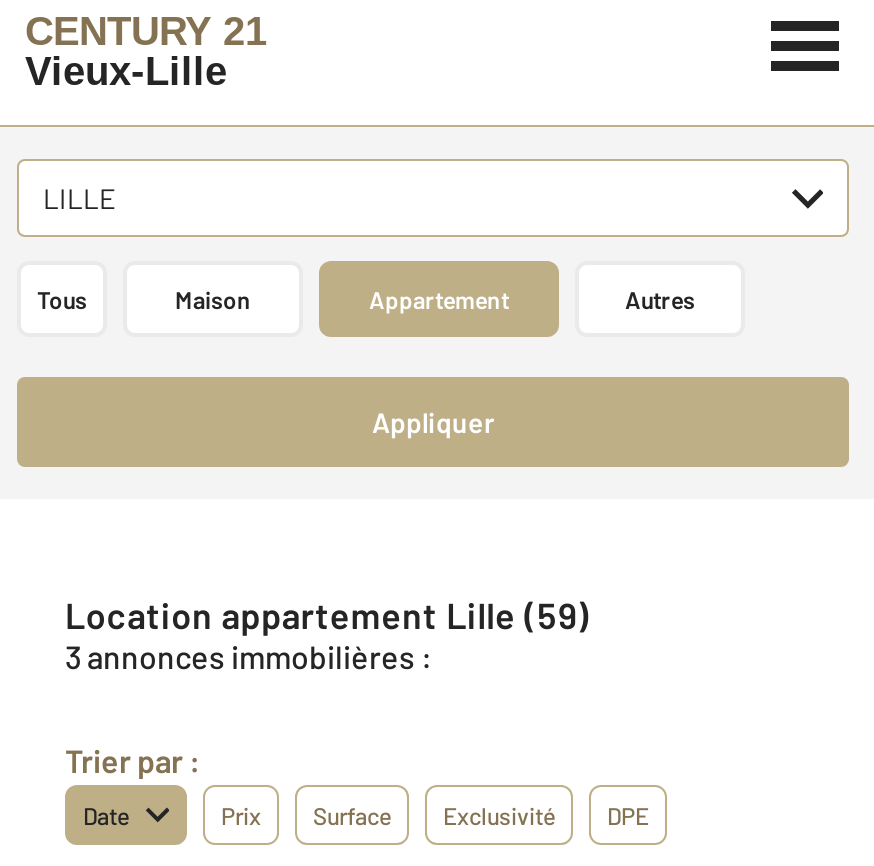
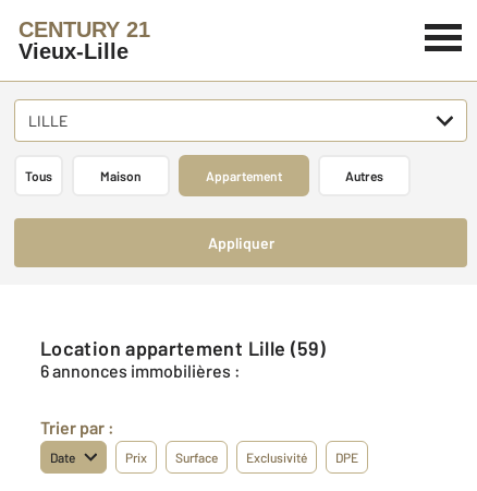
[65,637,433,675] 3 annonces immobilières : -> [40,360,241,381] 6 annonces immobilières :

